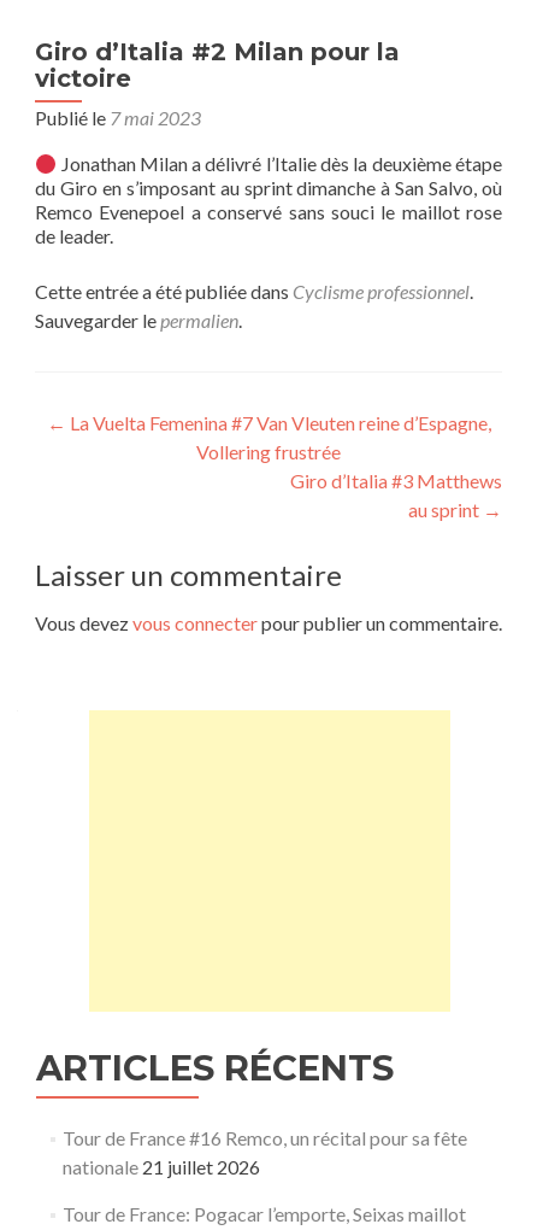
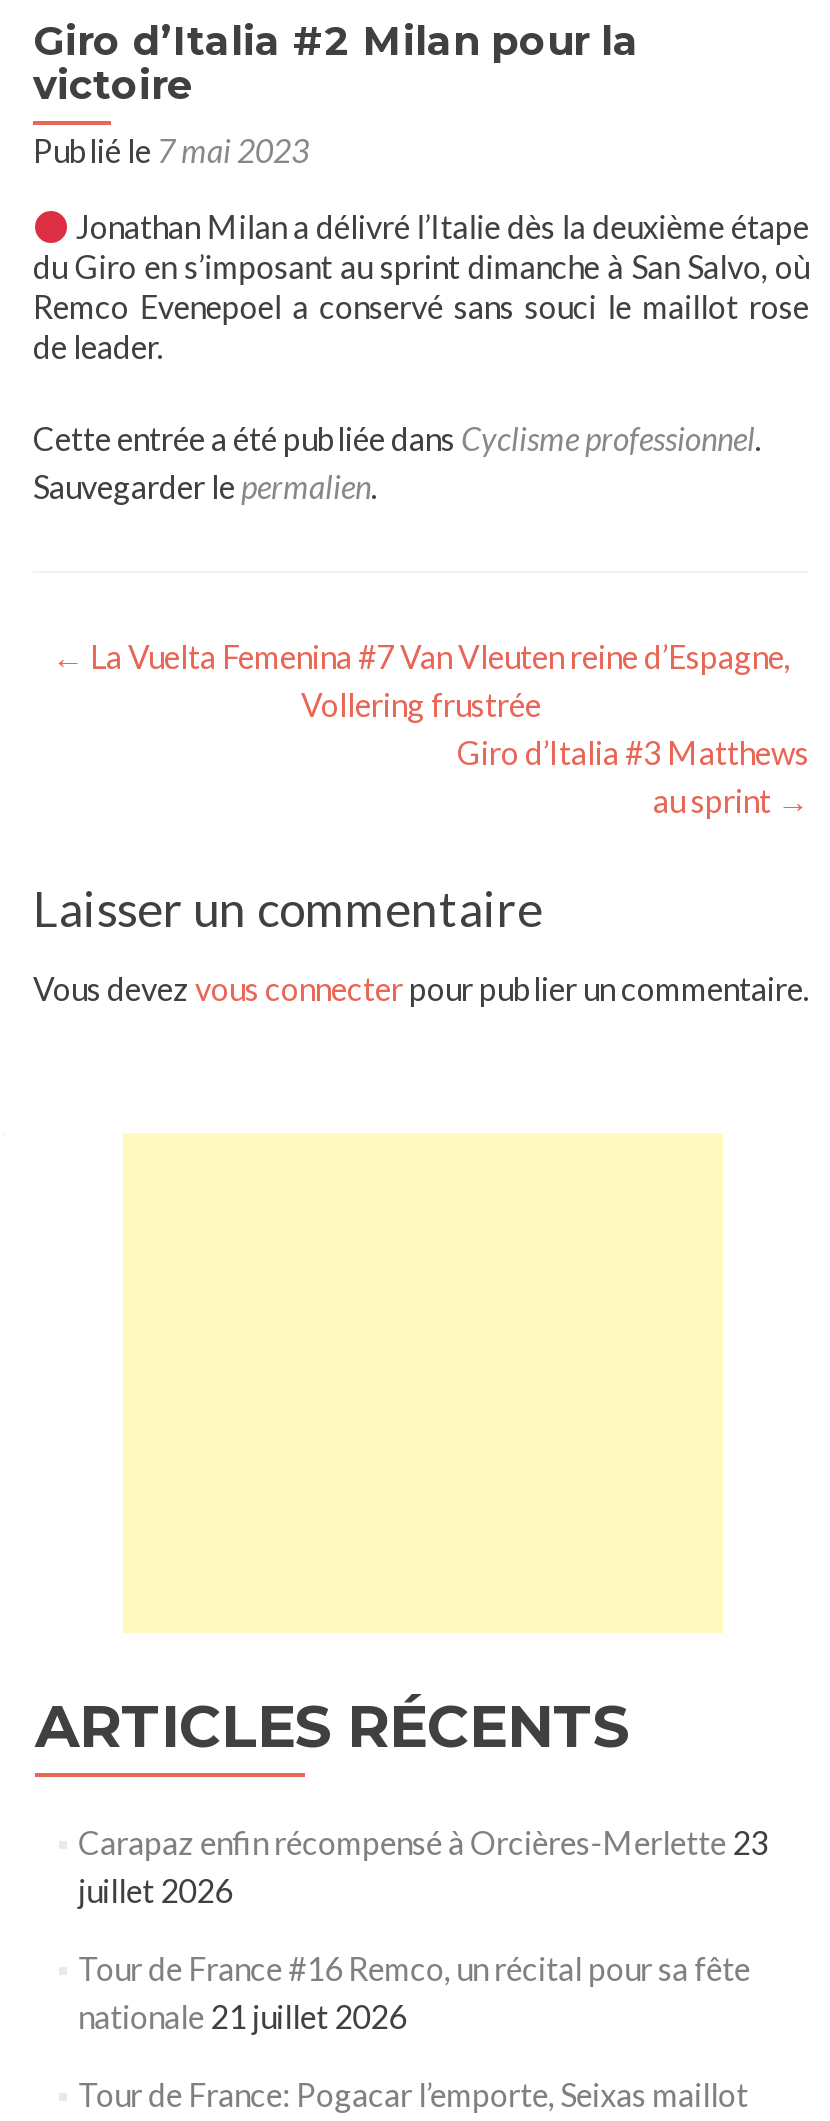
none -> [78,1823,768,1909] Carapaz enfin récompensé à Orcières-Merlette 23 | juillet 2026

